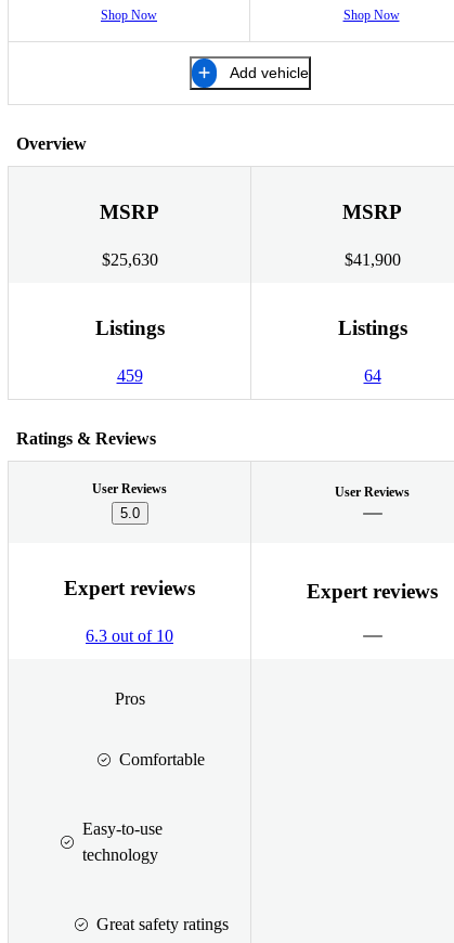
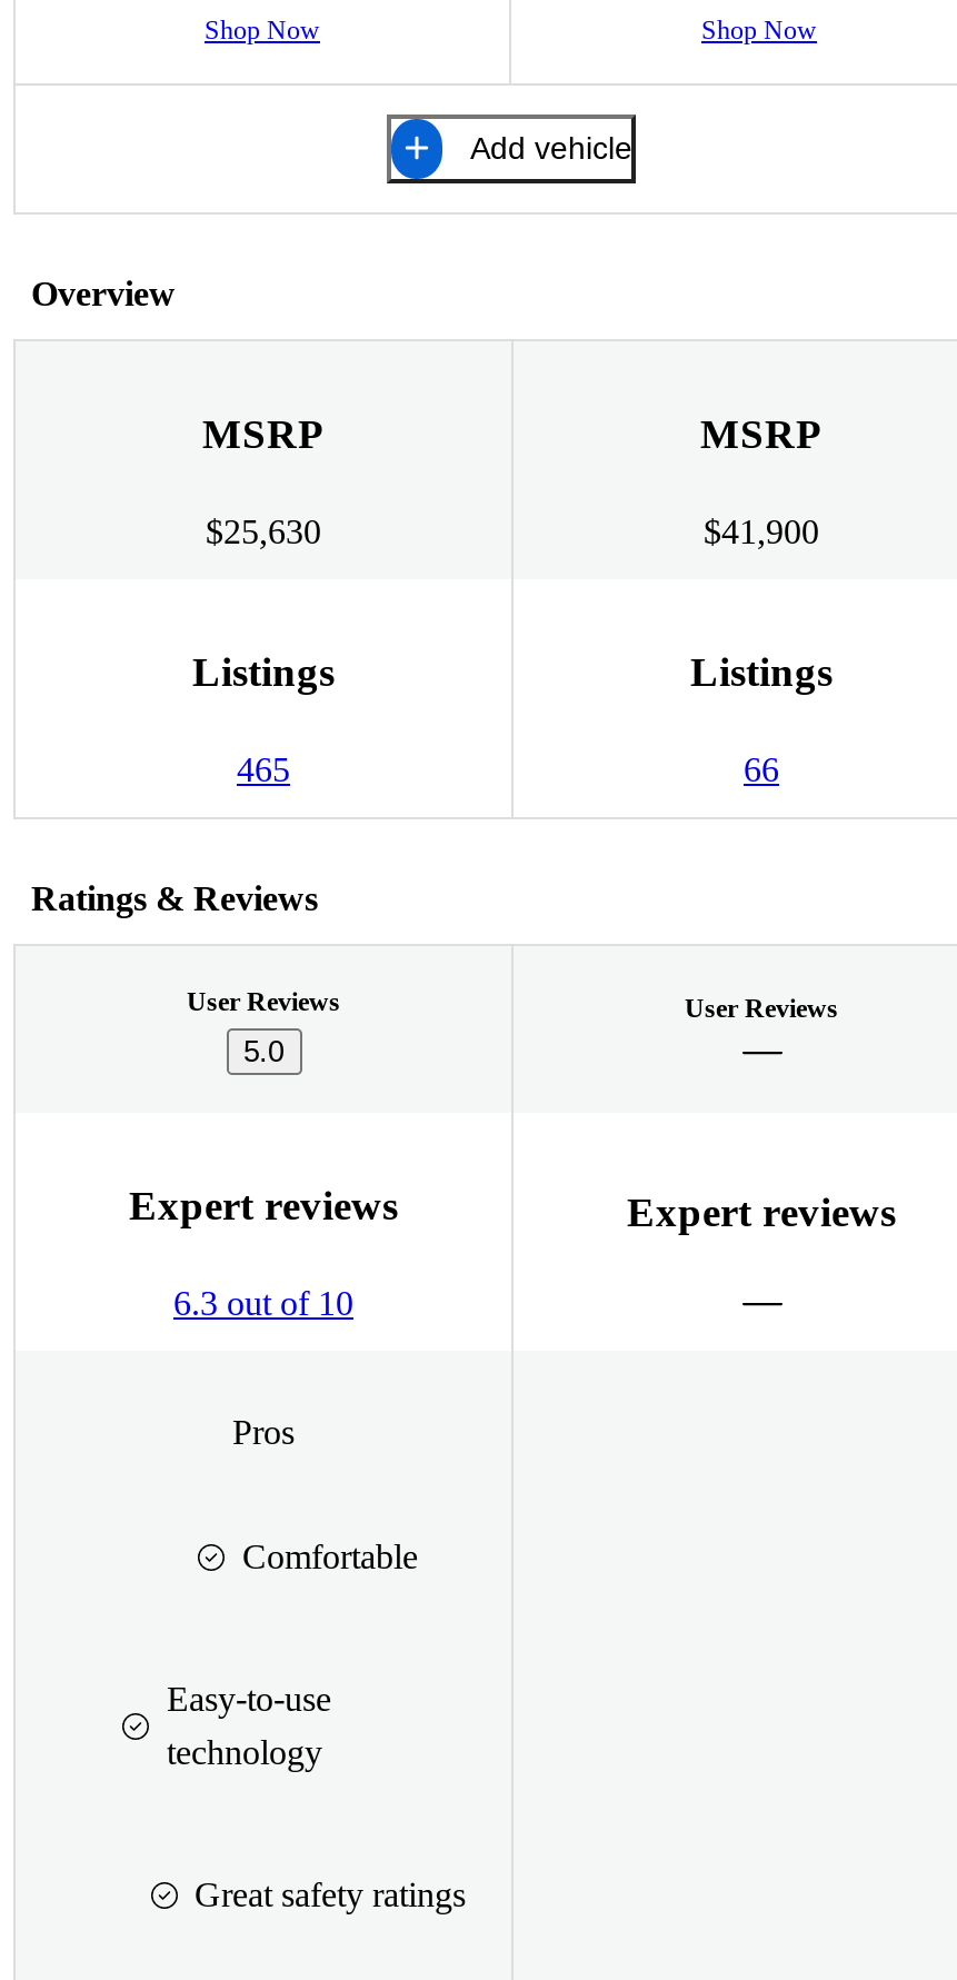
[116,367,142,385] 459 -> [237,751,290,789] 465
[364,367,381,385] 64 -> [744,751,779,789] 66

